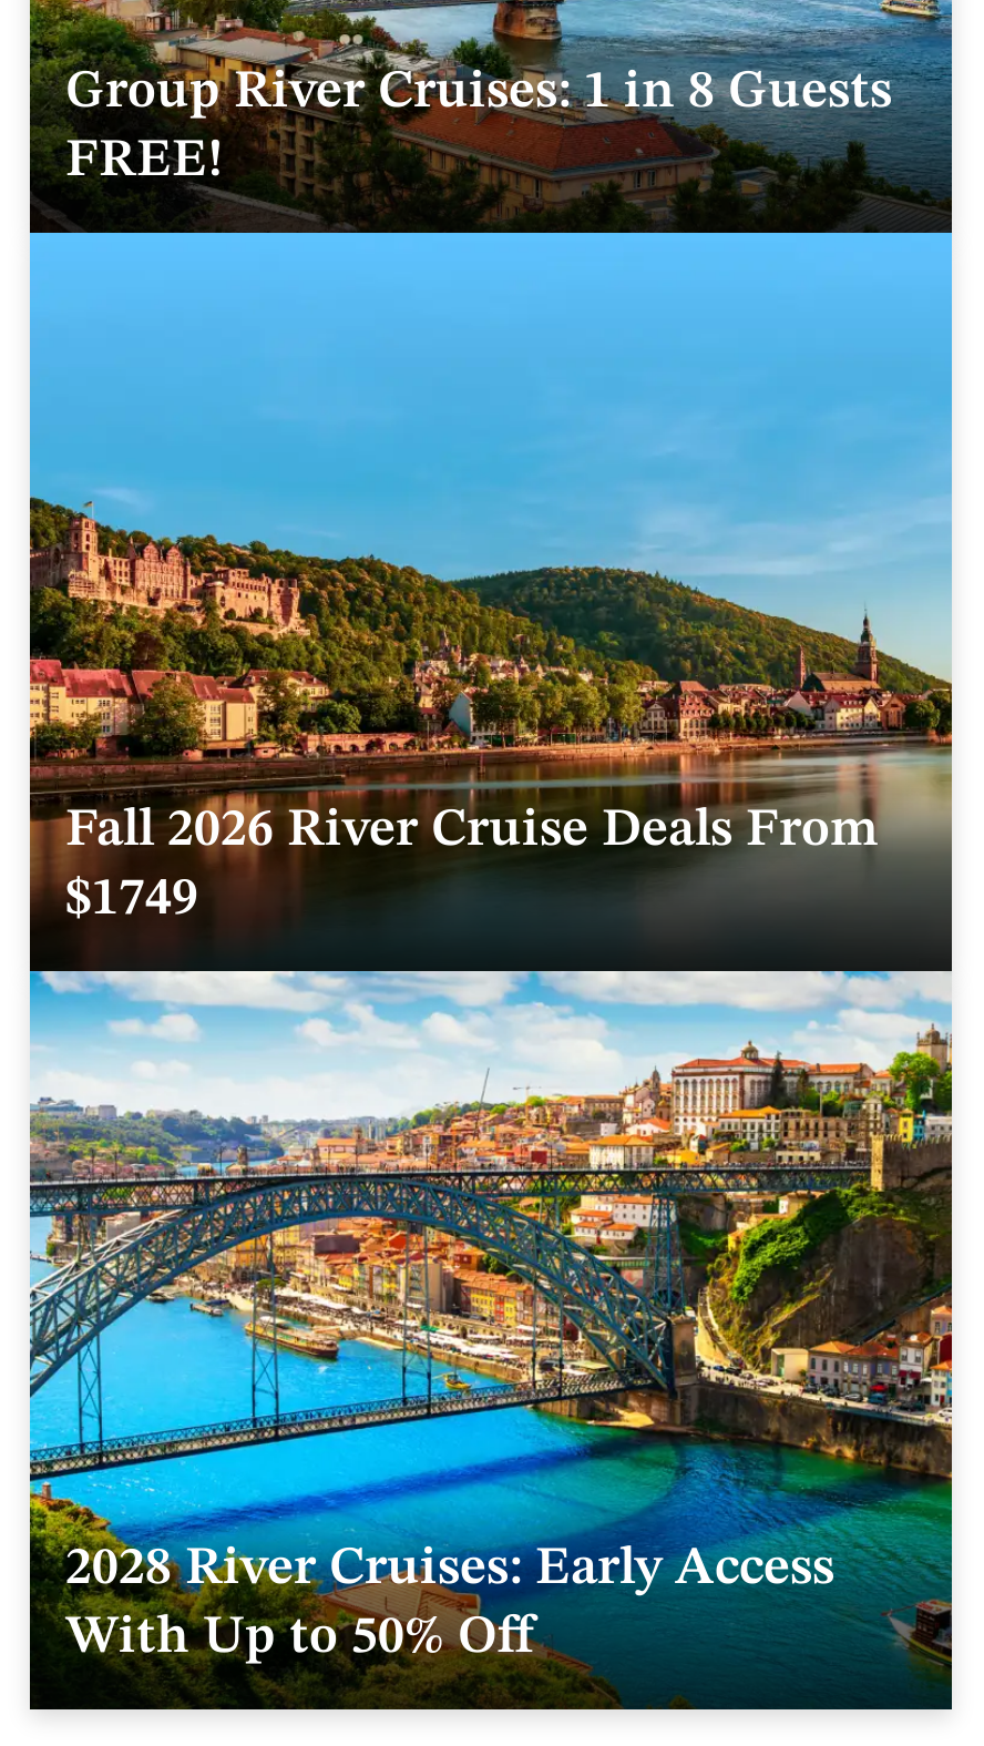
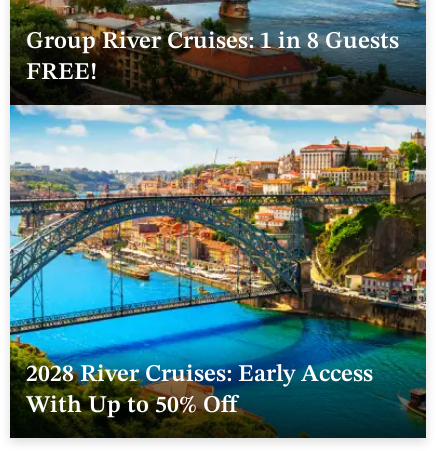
[28,231,954,962] [image] | Fall 2026 River Cruise Deals From | $1749 -> none

